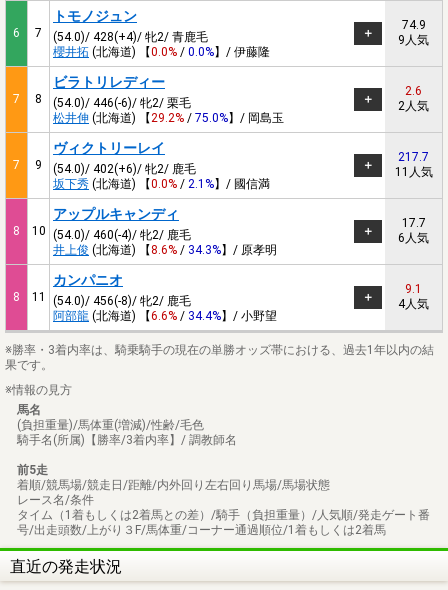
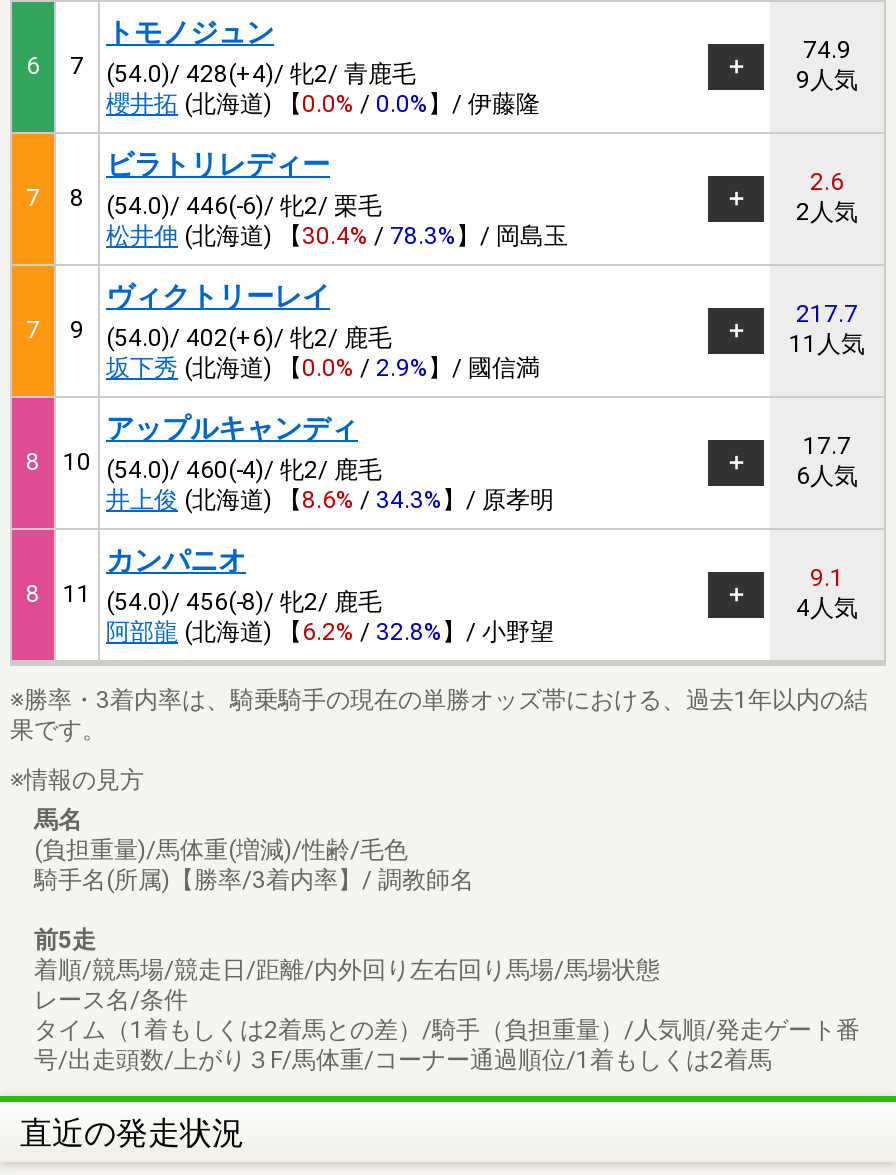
[53,111,284,125] 松井伸(北海道) 【29.2% / 75.0%】/ 岡島玉 -> [106,223,568,251] 松井伸(北海道) 【30.4% / 78.3%】/ 岡島玉
[53,177,270,191] 坂下秀(北海道) 【0.0% / 2.1%】/ 國信満 -> [106,355,540,383] 坂下秀(北海道) 【0.0% / 2.9%】/ 國信満
[53,309,277,323] 阿部龍(北海道) 【6.6% / 34.4%】/ 小野望 -> [106,619,554,647] 阿部龍(北海道) 【6.2% / 32.8%】/ 小野望

